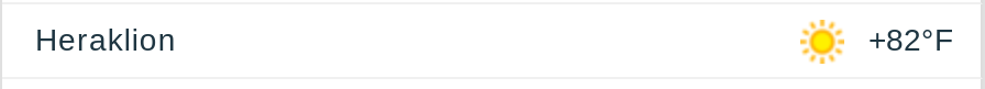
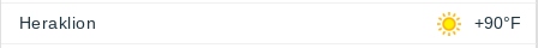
[868,23,954,58] +82°F -> [474,14,521,33] +90°F

